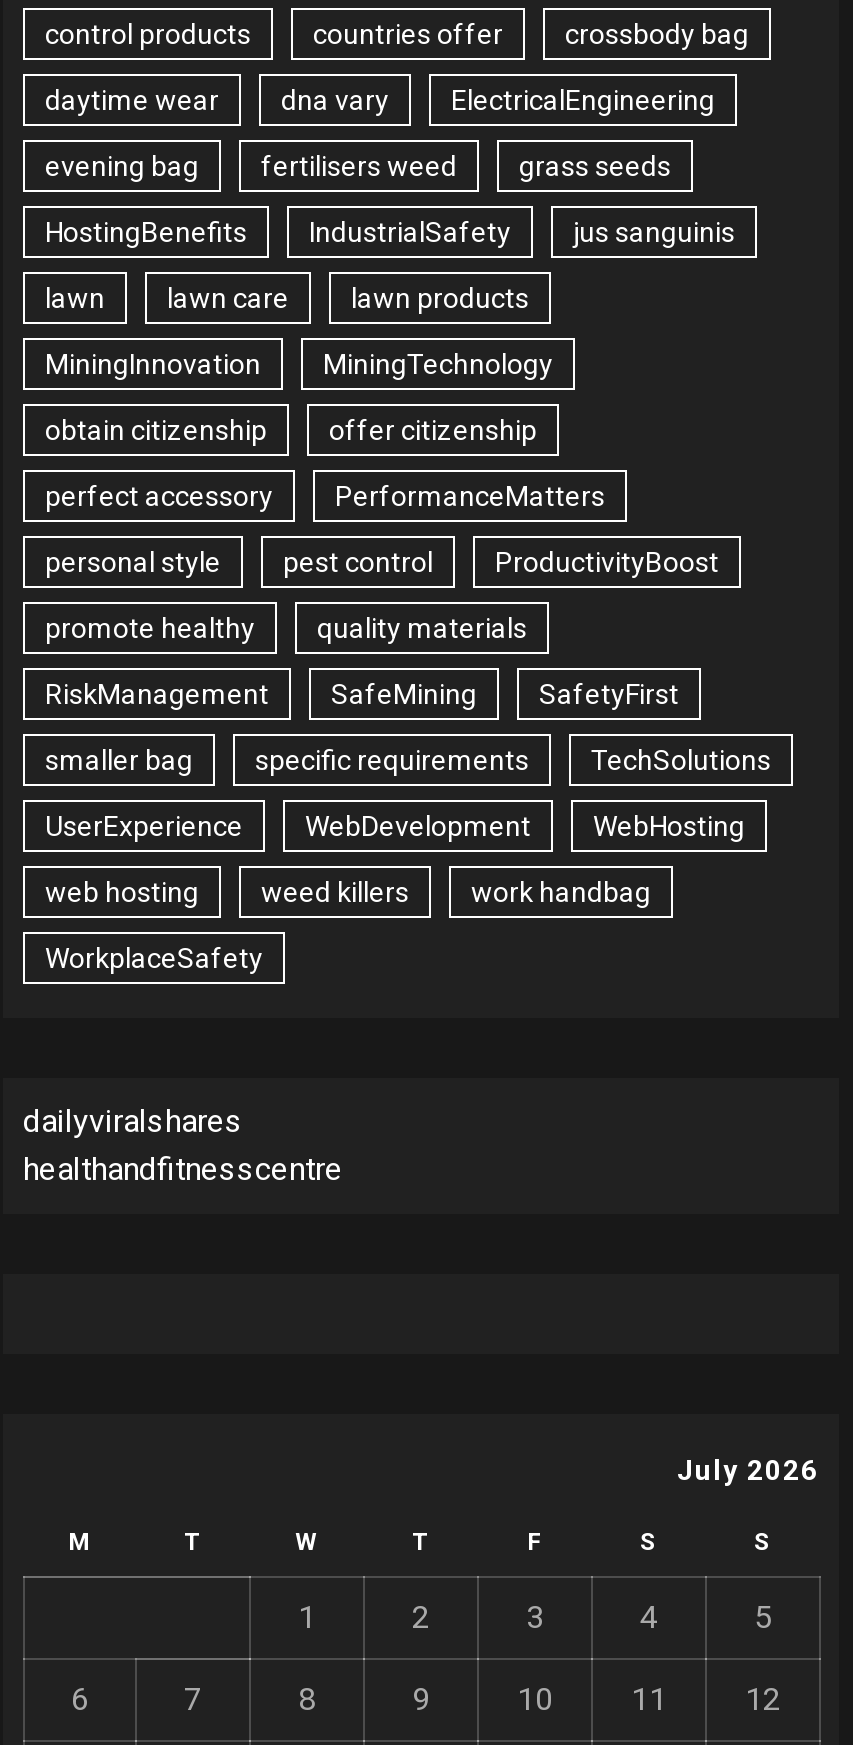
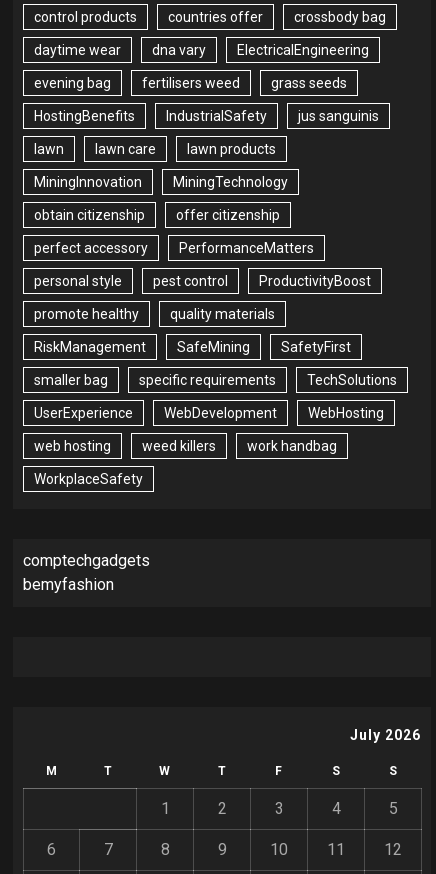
[23,1102,343,1188] dailyviralshares | healthandfitnesscentre -> [23,551,150,594] comptechgadgets | bemyfashion

